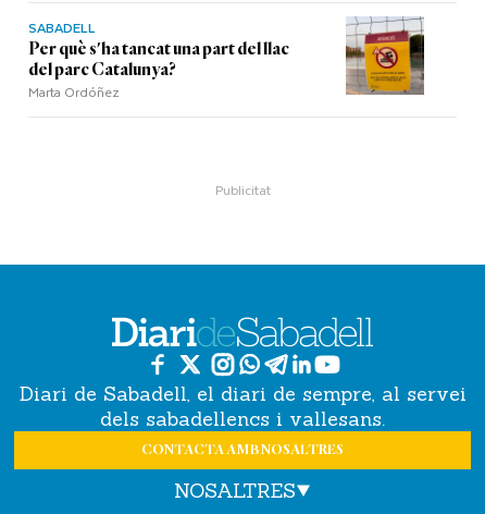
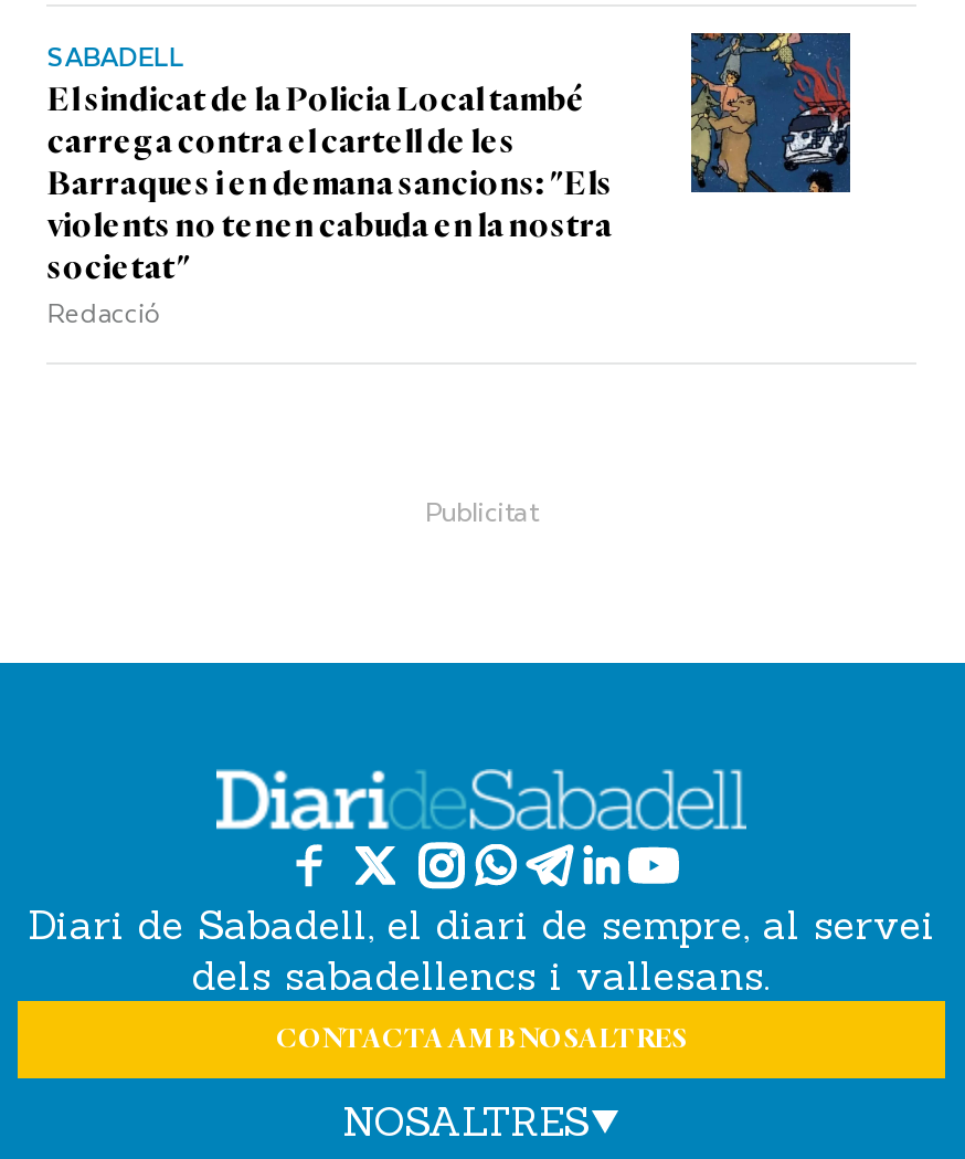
[345,16,425,96] [image] -> [689,31,852,194] [image]
[29,40,290,102] Per què s'ha tancat una part del llac | del parc Catalunya? | Marta Ordóñez -> [47,82,613,334] El sindicat de la Policia Local també | carrega contra el cartell de les | Barraques i en demana sancions: "Els | violents no tenen cabuda en la nostra | societat" | Redacció

